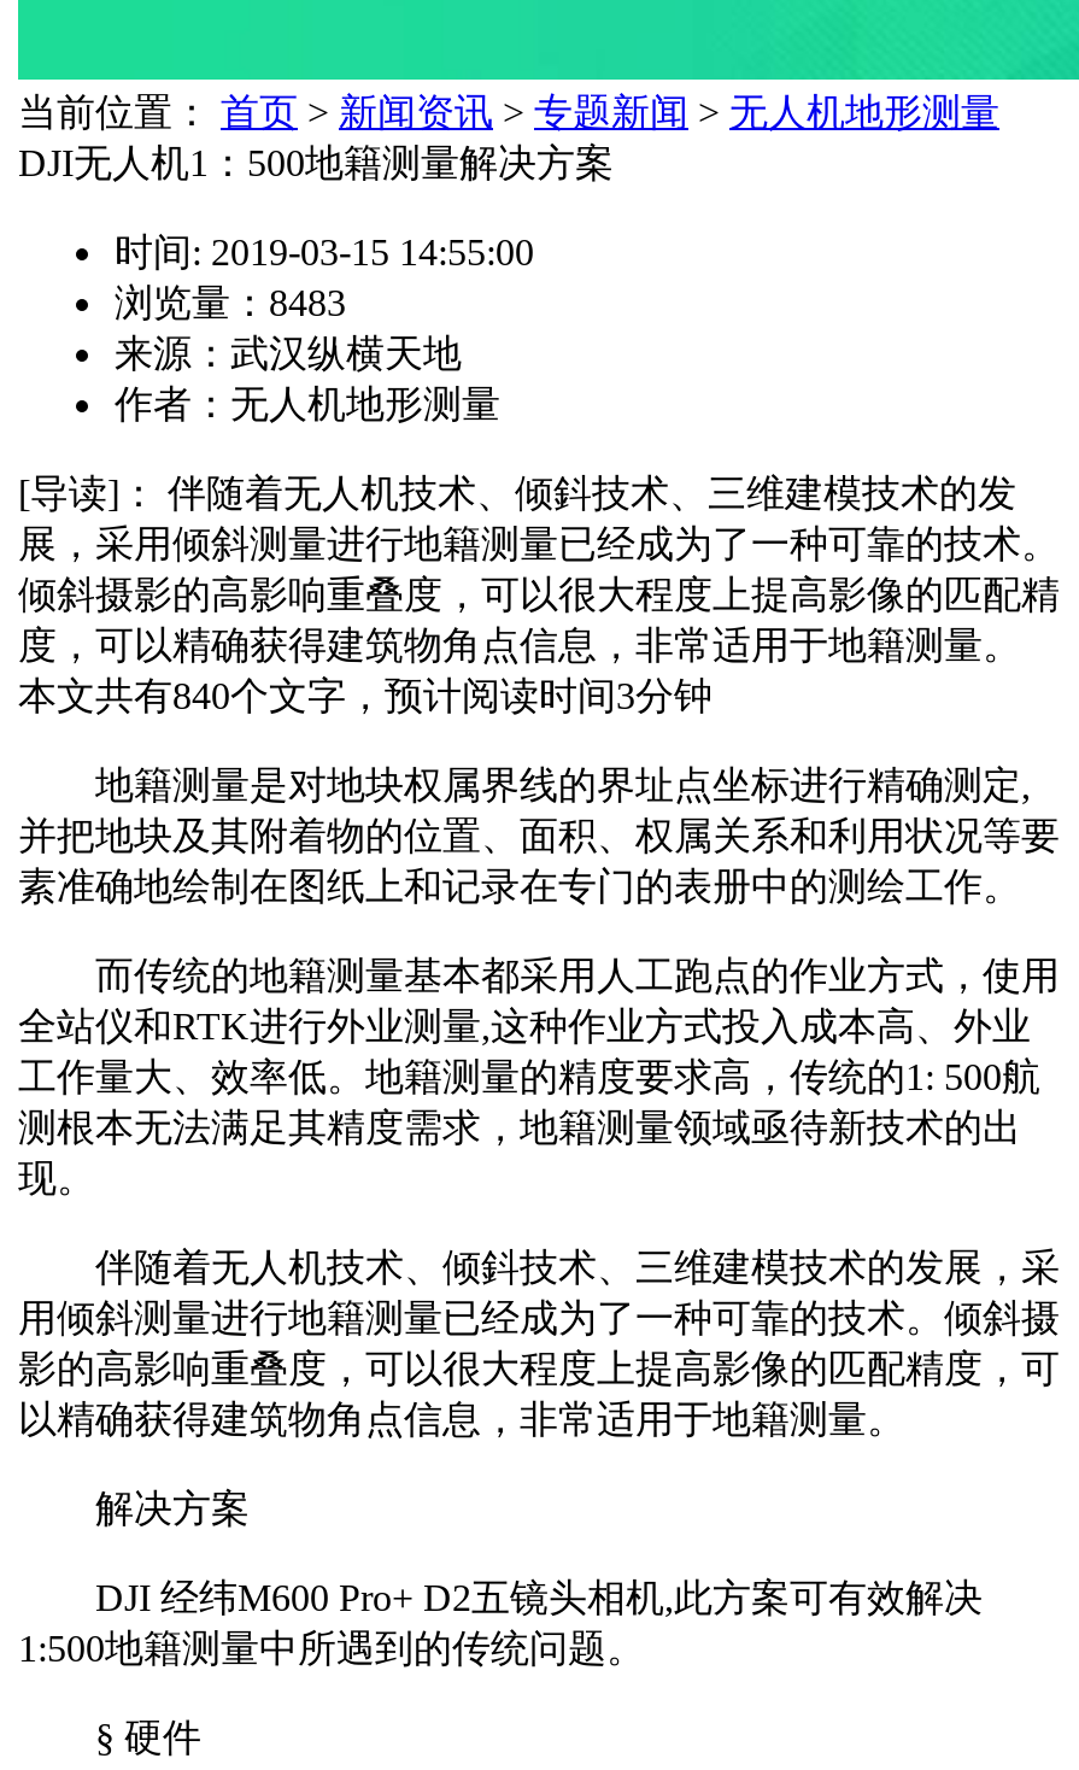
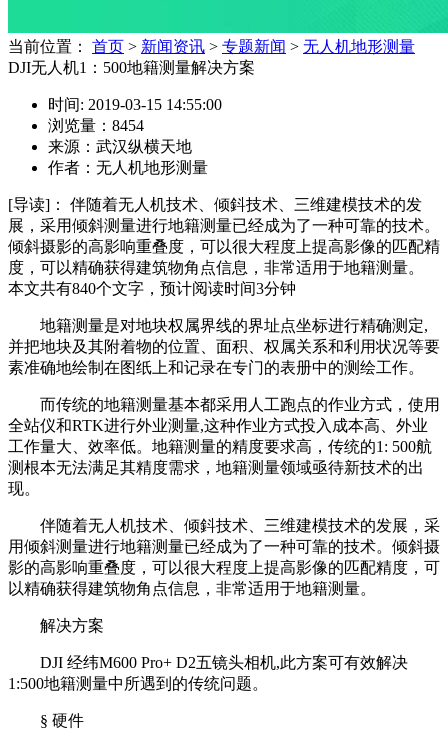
[115,282,346,323] 浏览量：8483 -> [48,117,144,134] 浏览量：8454

